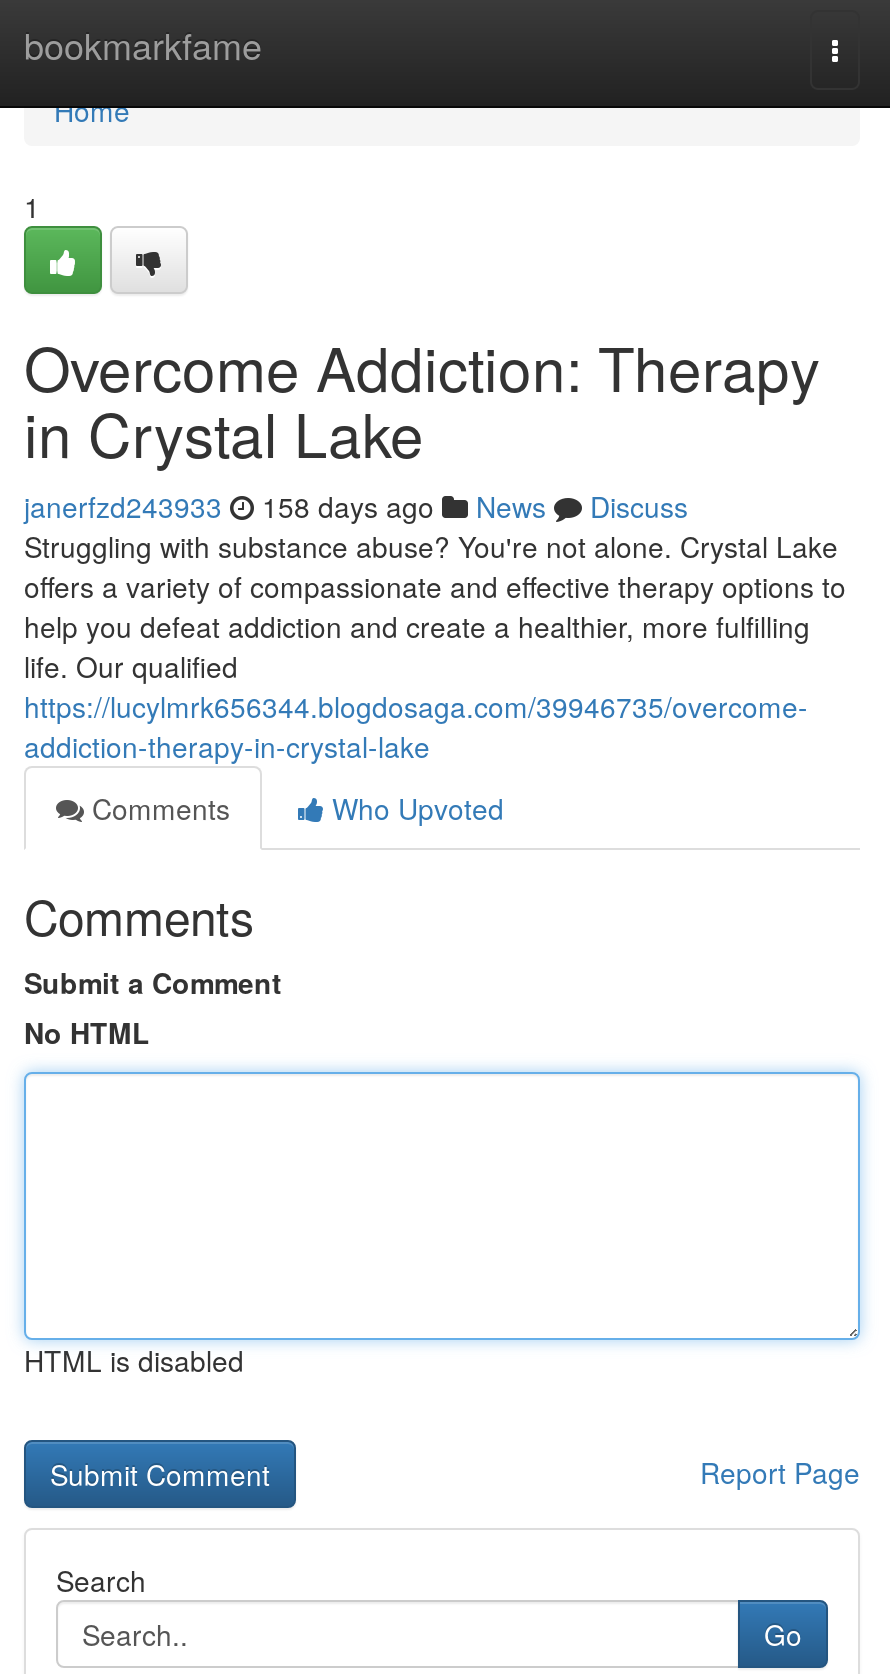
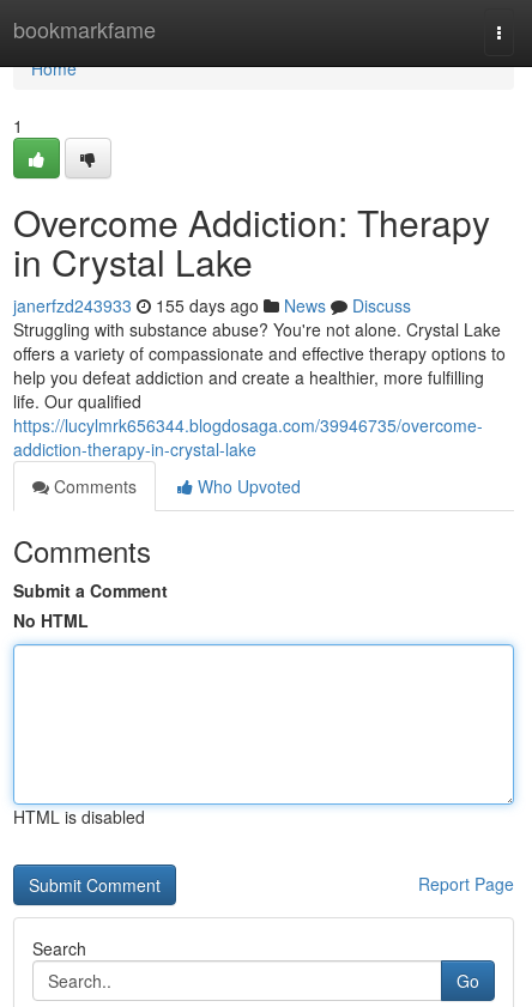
[24,486,688,526] janerfzd243933 158 days ago News Discuss -> [13,293,411,317] janerfzd243933 155 days ago News Discuss

